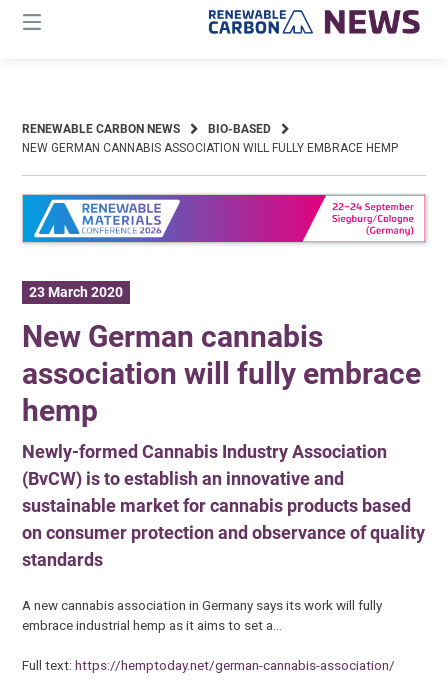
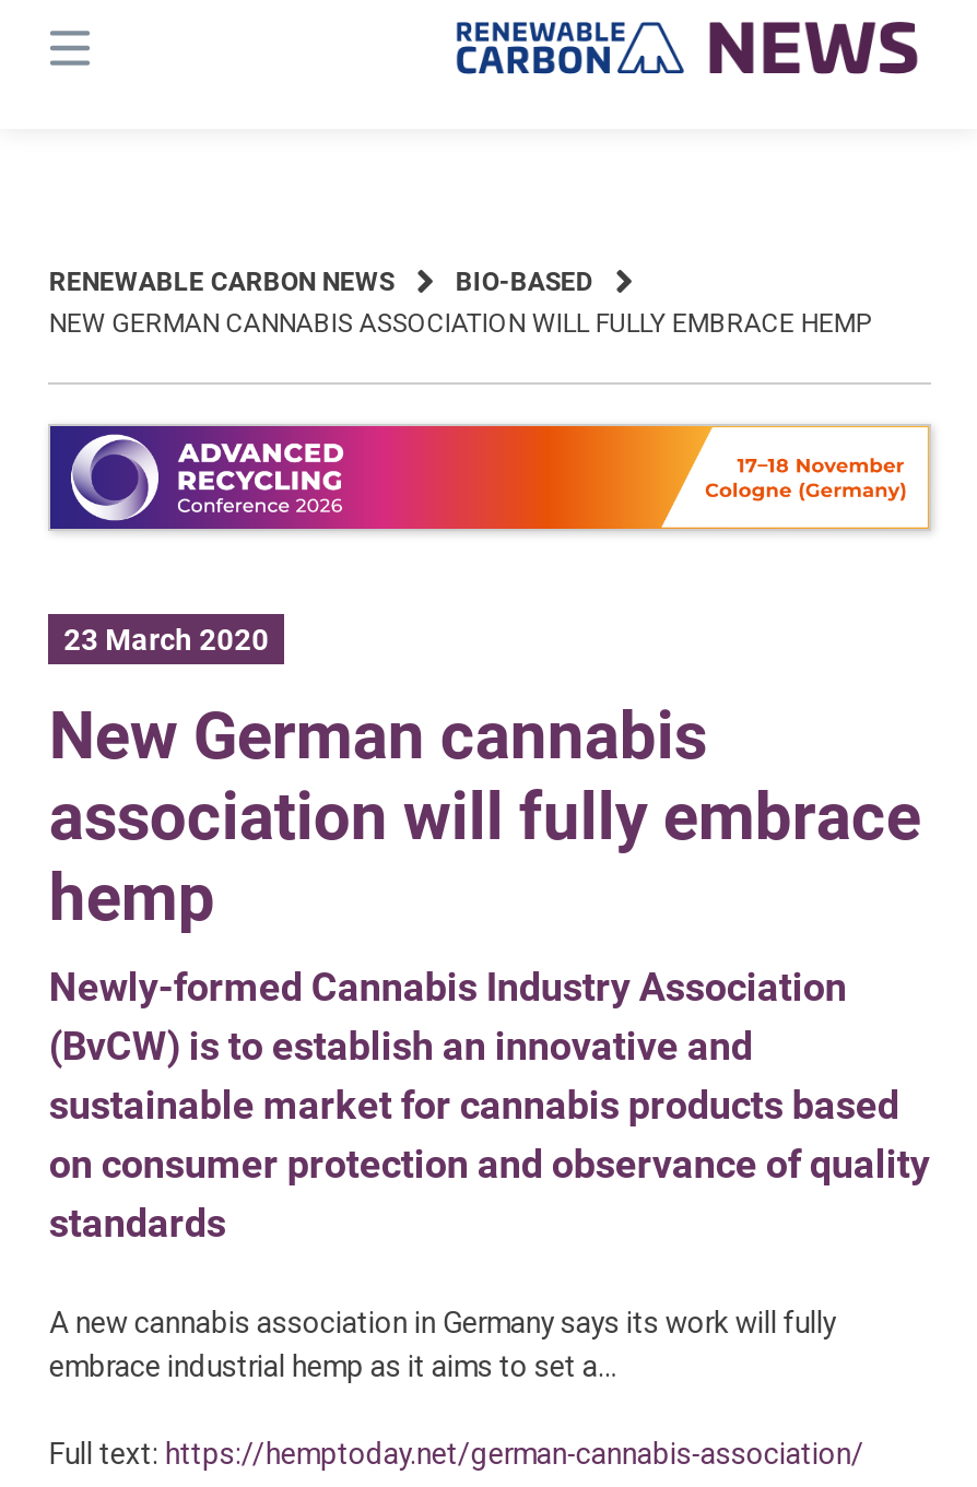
[22,194,425,243] [image] -> [48,424,929,531] [image]

